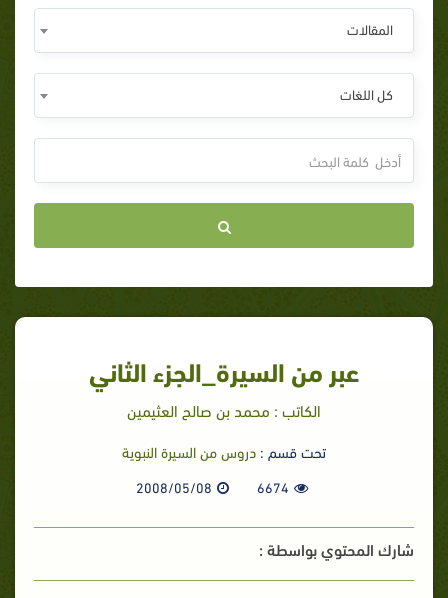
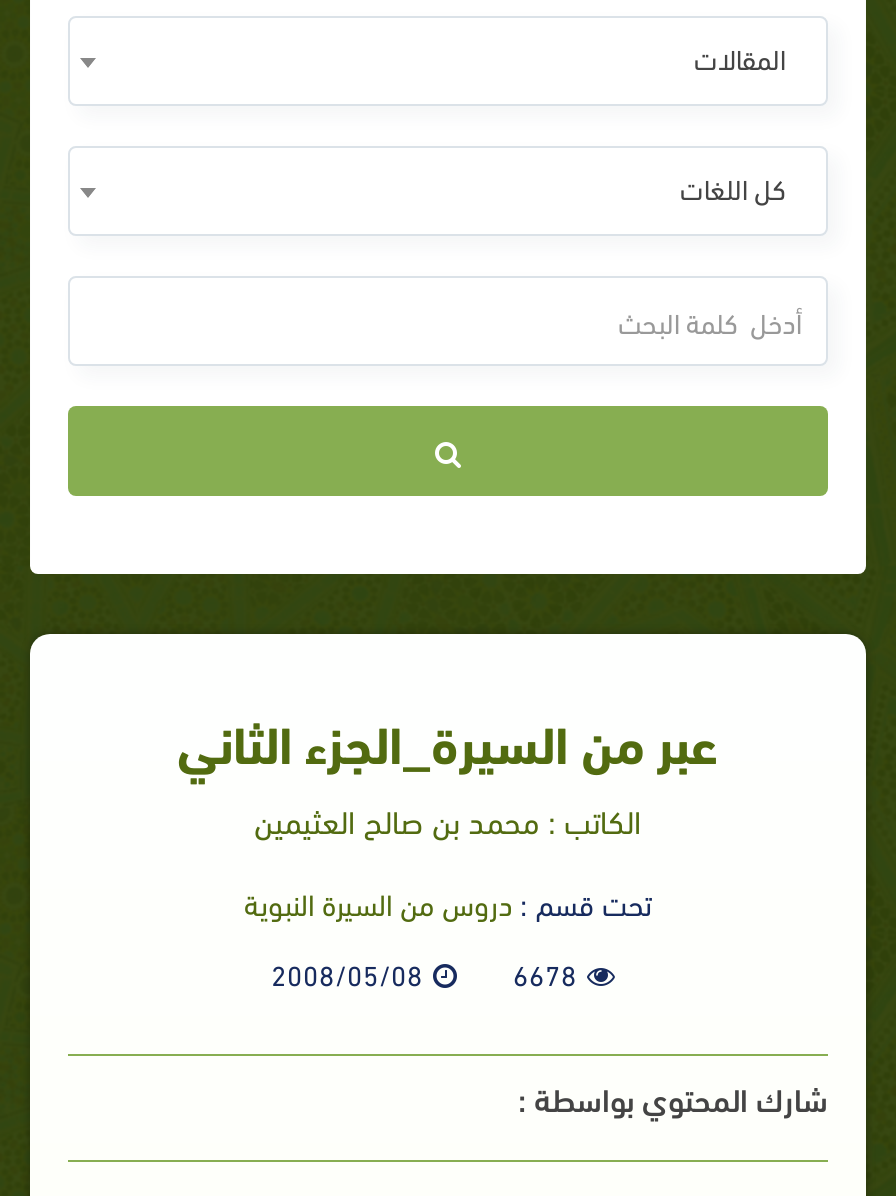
[256,476,288,497] 6674 -> [513,952,577,994] 6678

